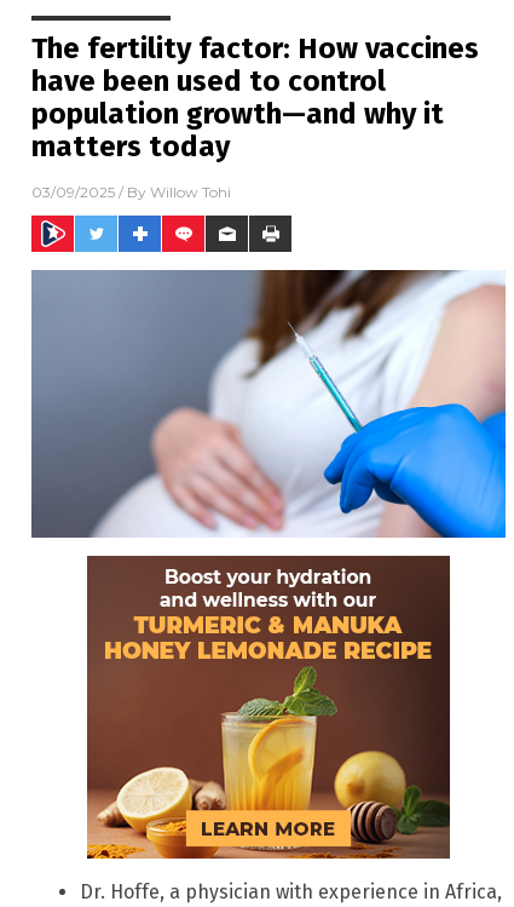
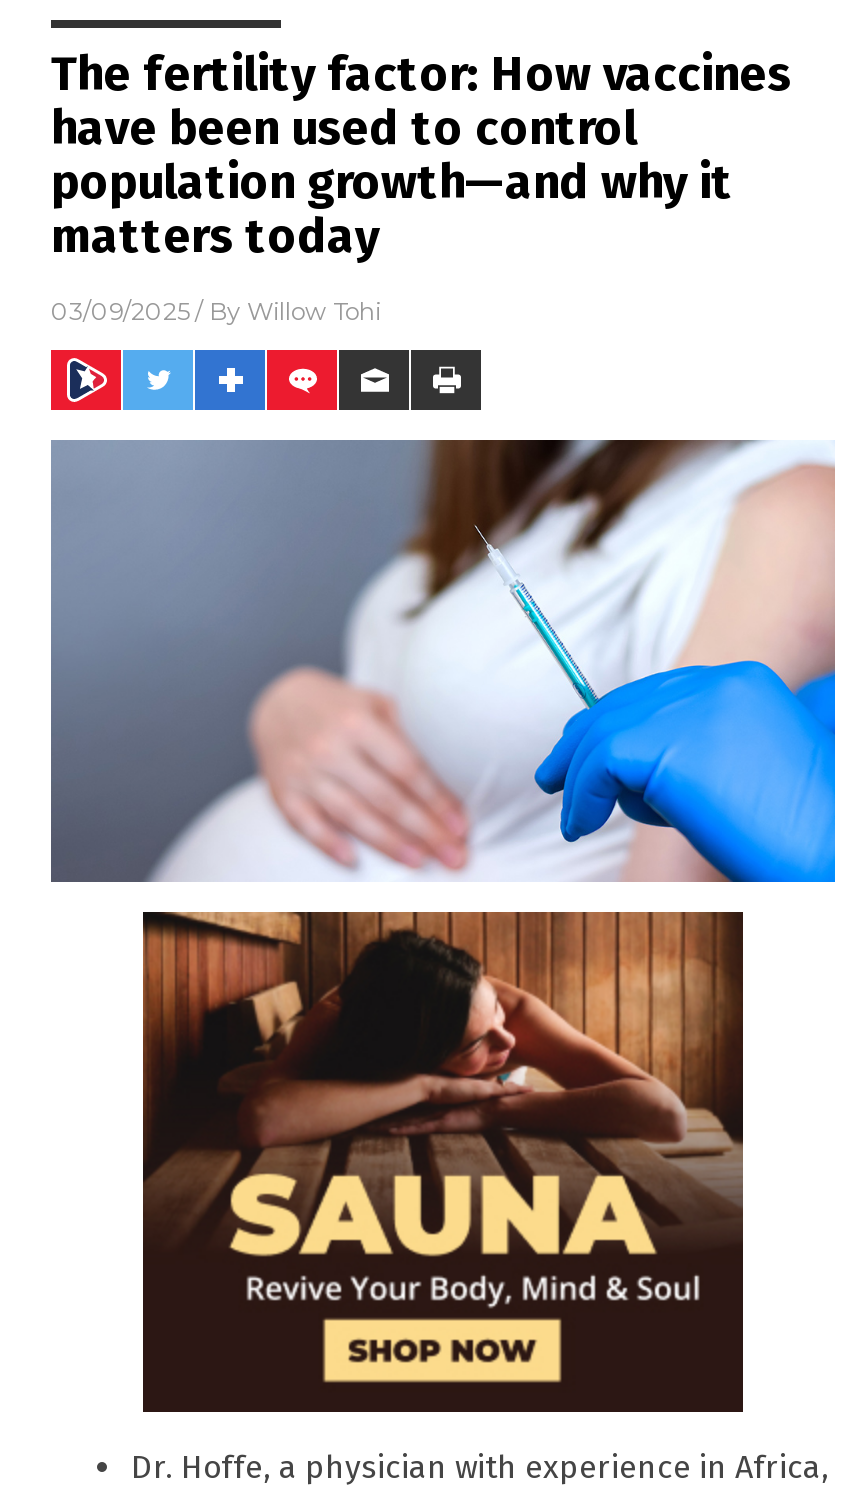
[86,555,450,860] [image] -> [141,910,743,1414] [image]

